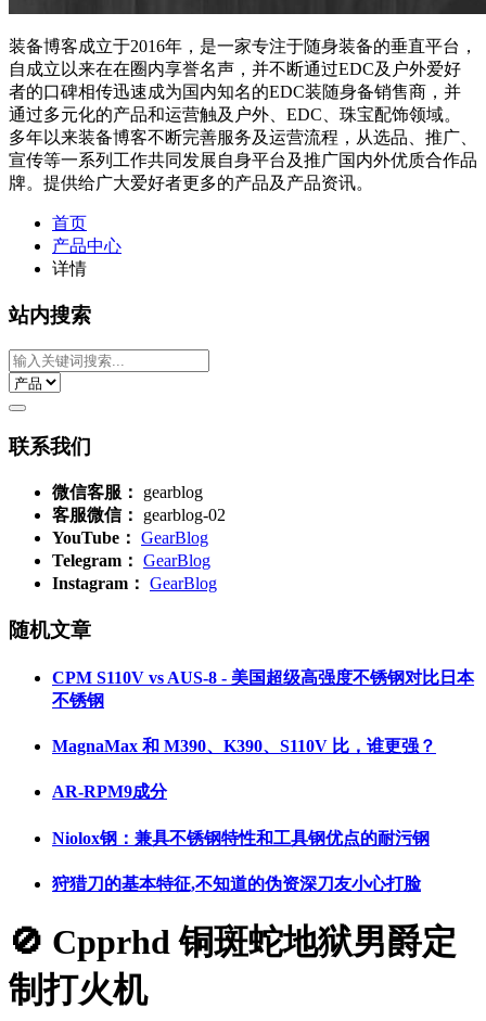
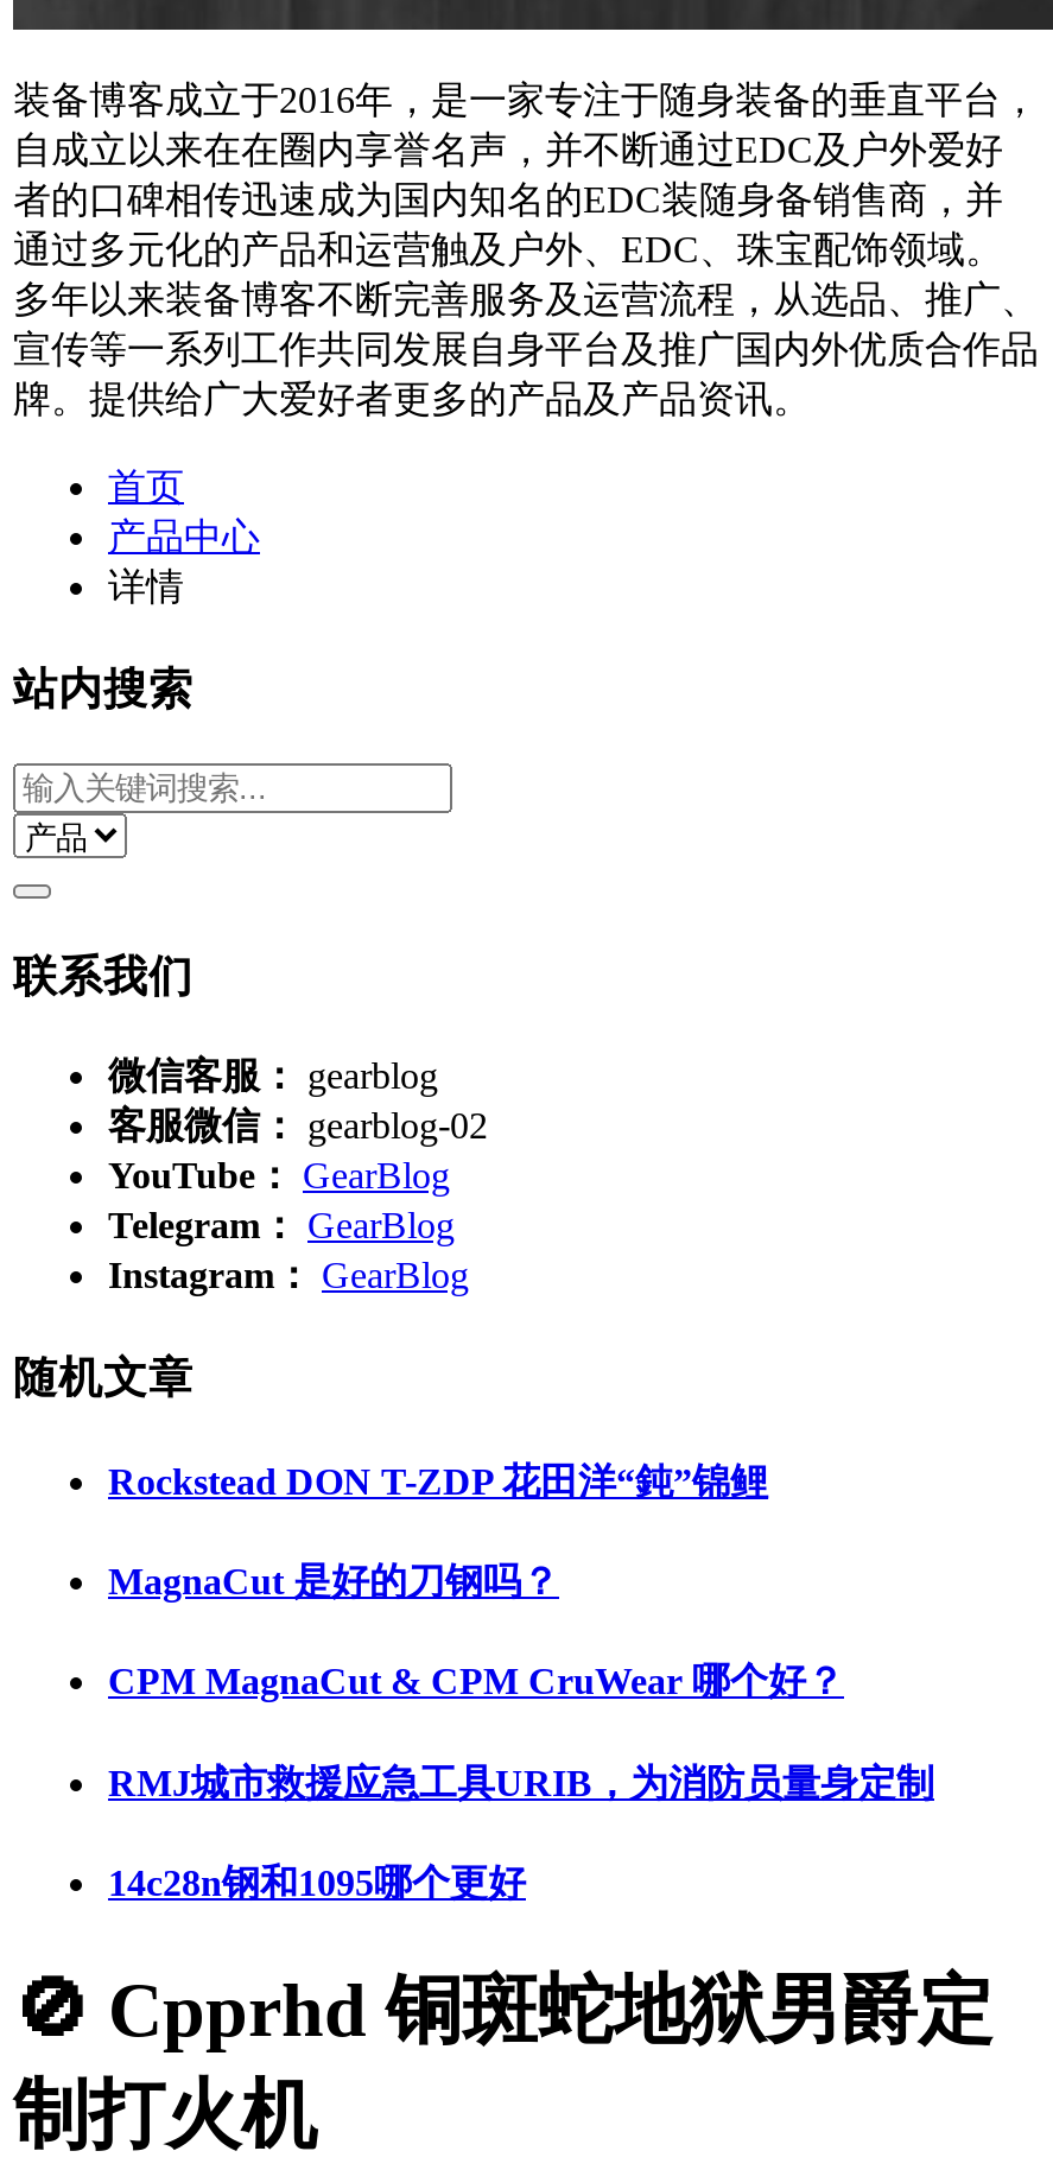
[52,668,474,709] CPM S110V vs AUS-8 - 美国超级高强度不锈钢对比日本 | 不锈钢 -> [108,1461,768,1501] Rockstead DON T-ZDP 花田洋“鈍”锦鲤
[52,737,436,755] MagnaMax 和 M390、K390、S110V 比，谁更强？ -> [108,1561,559,1602] MagnaCut 是好的刀钢吗？
[52,783,167,801] AR-RPM9成分 -> [108,1662,844,1702] CPM MagnaCut & CPM CruWear 哪个好？
[52,829,430,847] Niolox钢：兼具不锈钢特性和工具钢优点的耐污钢 -> [108,1762,934,1802] RMJ城市救援应急工具URIB，为消防员量身定制
[52,874,421,893] 狩猎刀的基本特征,不知道的伪资深刀友小心打脸 -> [108,1862,526,1903] 14c28n钢和1095哪个更好

